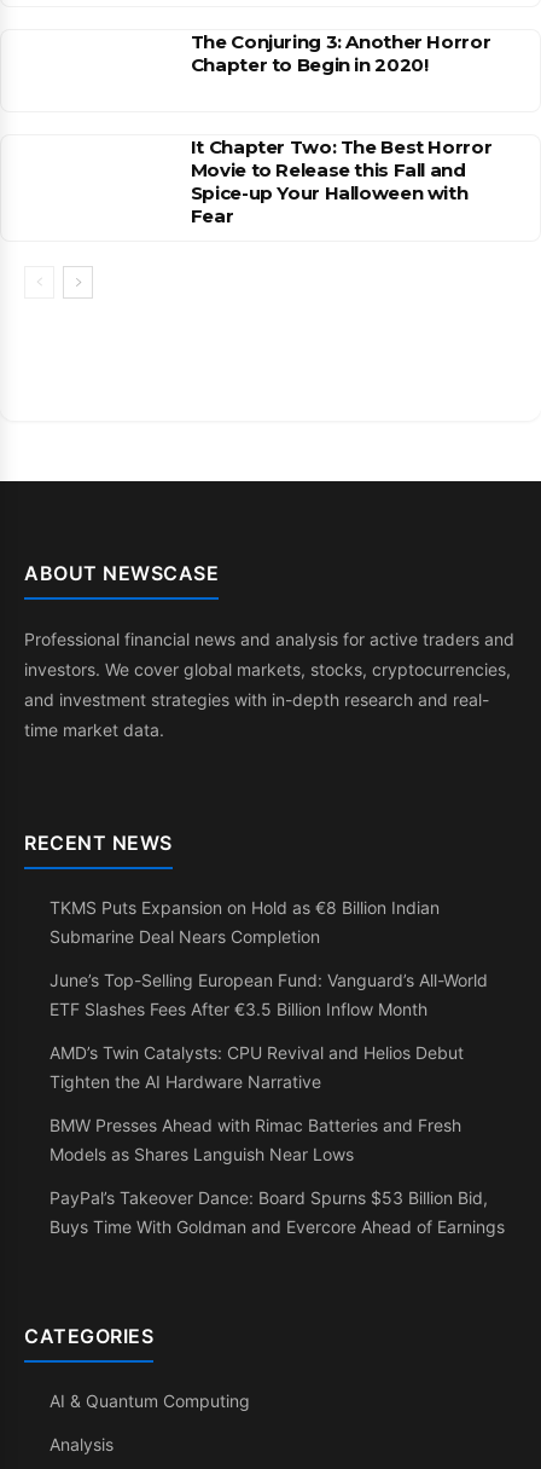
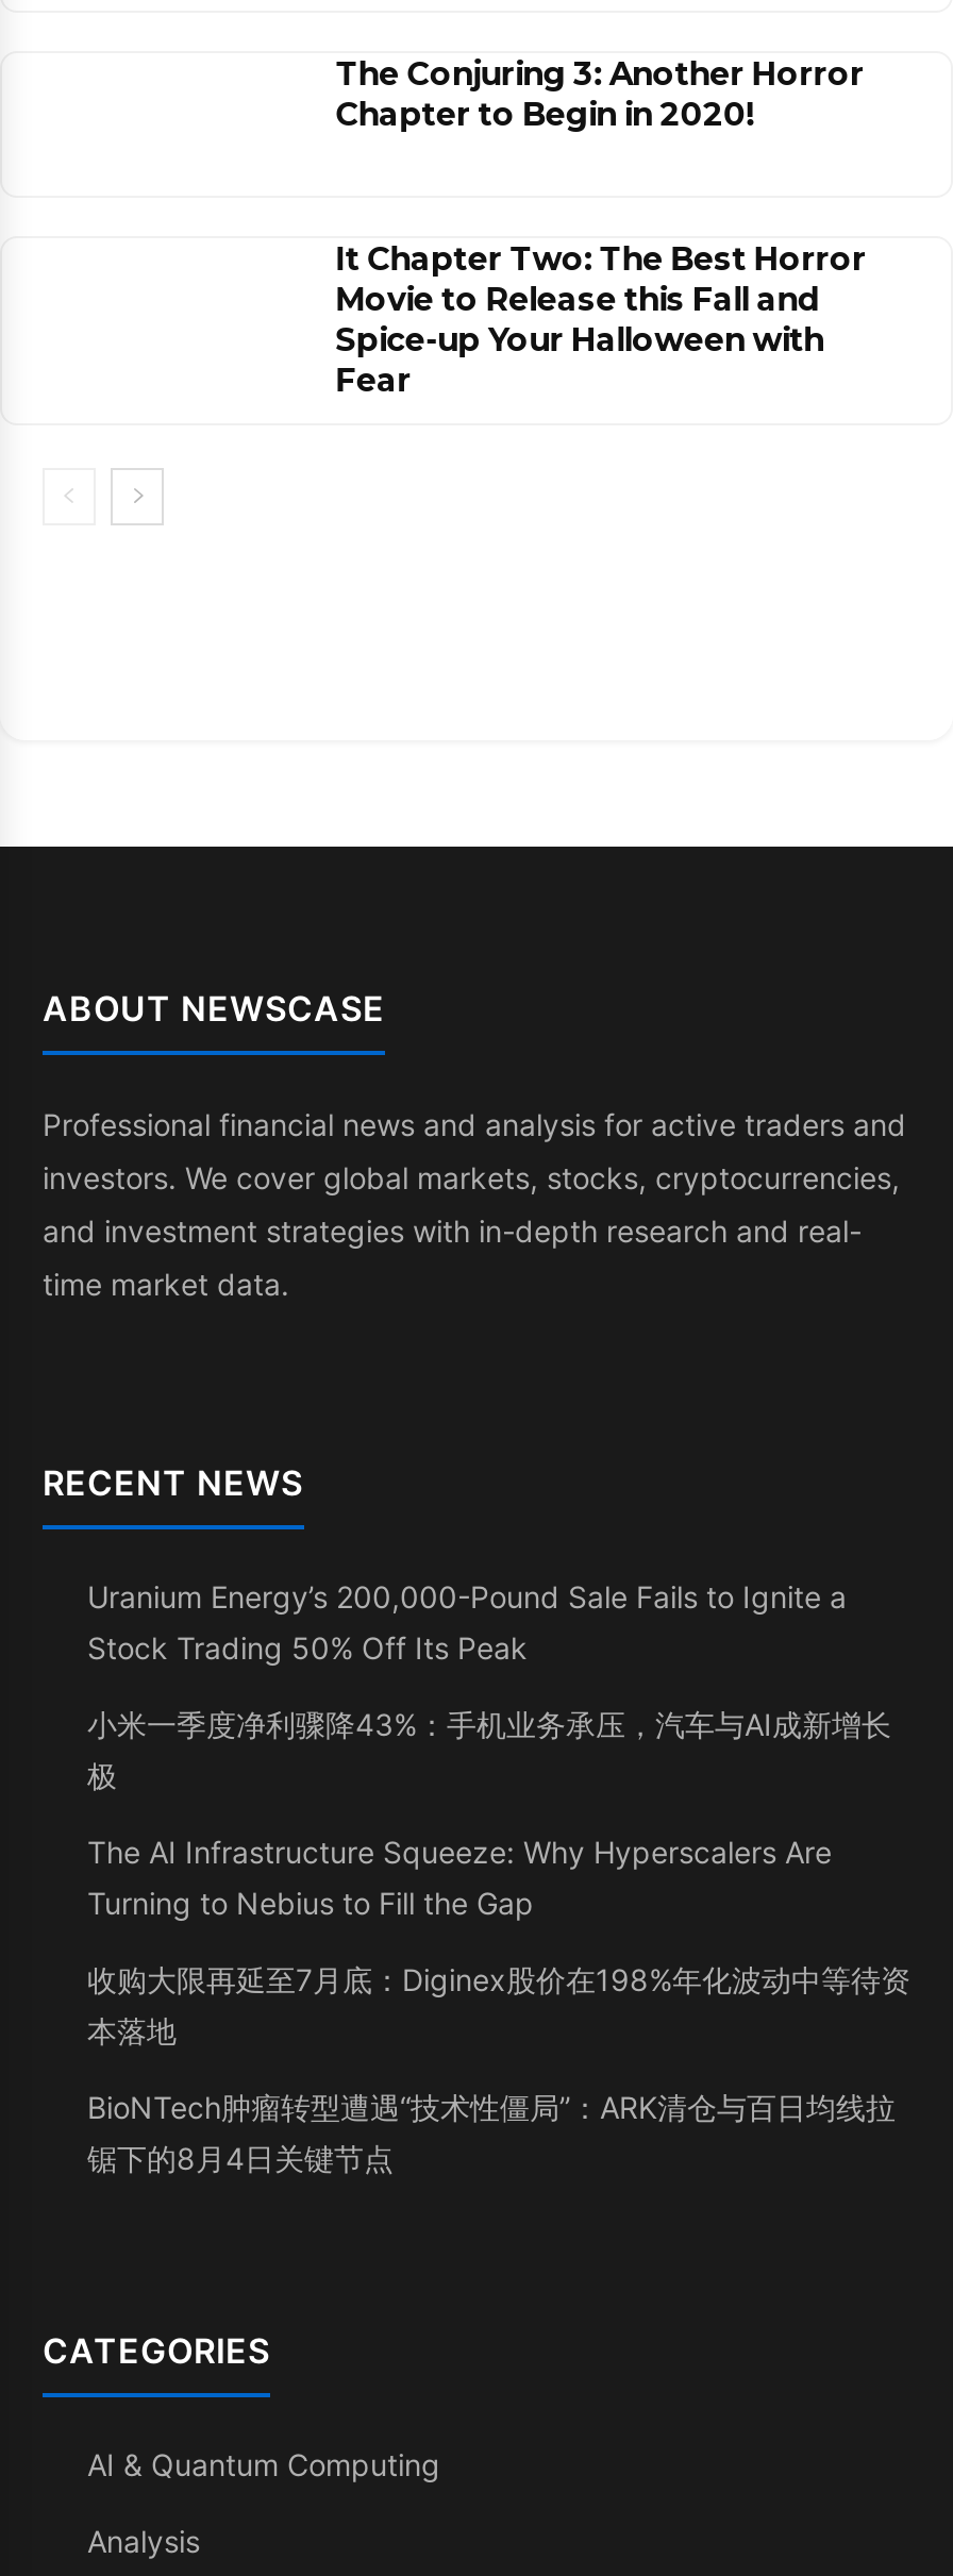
[50,897,440,947] TKMS Puts Expansion on Hold as €8 Billion Indian | Submarine Deal Nears Completion -> [87,1578,847,1666] Uranium Energy’s 200,000-Pound Sale Fails to Ignite a | Stock Trading 50% Off Its Peak
[50,970,488,1019] June’s Top-Selling European Fund: Vanguard’s All-World | ETF Slashes Fees After €3.5 Billion Inflow Month -> [87,1706,891,1793] 小米一季度净利骤降43%：手机业务承压，汽车与AI成新增长 | 极
[50,1042,464,1092] AMD’s Twin Catalysts: CPU Revival and Helios Debut | Tighten the AI Hardware Narrative -> [87,1834,832,1921] The AI Infrastructure Squeeze: Why Hyperscalers Are | Turning to Nebius to Fill the Gap
[50,1115,461,1164] BMW Presses Ahead with Rimac Batteries and Fresh | Models as Shares Languish Near Lows -> [87,1961,910,2048] 收购大限再延至7月底：Diginex股价在198%年化波动中等待资 | 本落地
[50,1187,505,1237] PayPal’s Takeover Dance: Board Spurns $53 Billion Bid, | Buys Time With Goldman and Evercore Ahead of Earnings -> [87,2089,896,2176] BioNTech肿瘤转型遭遇“技术性僵局”：ARK清仓与百日均线拉 | 锯下的8月4日关键节点

